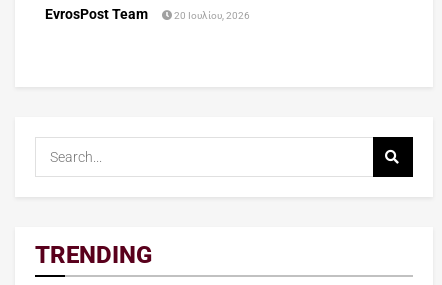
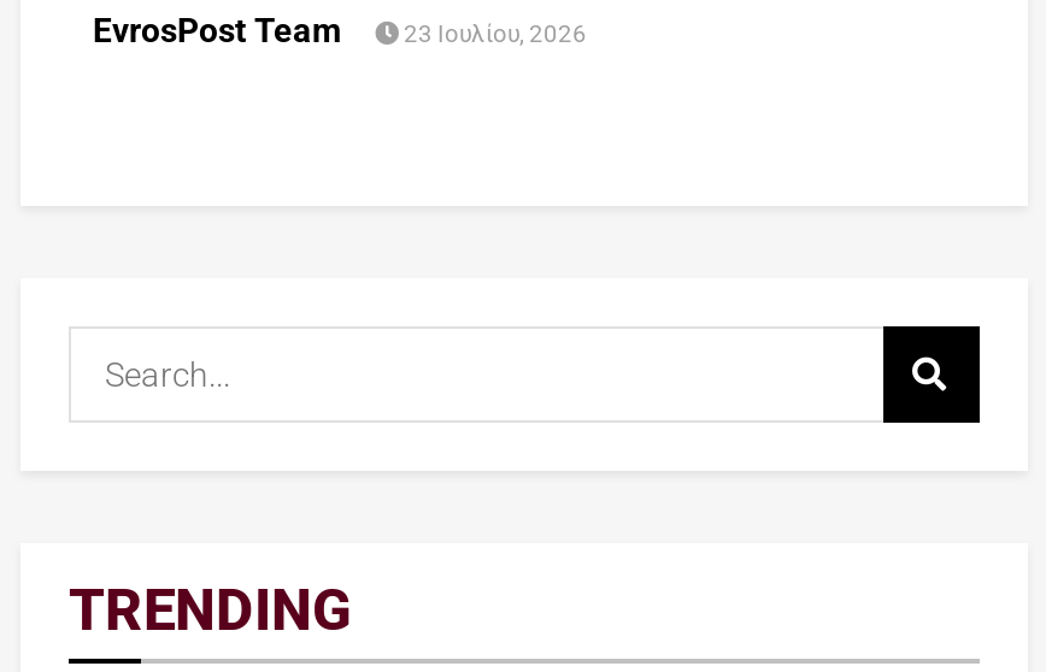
[172,10,250,21] 20 Ιουλίου, 2026 -> [399,20,587,46] 23 Ιουλίου, 2026

